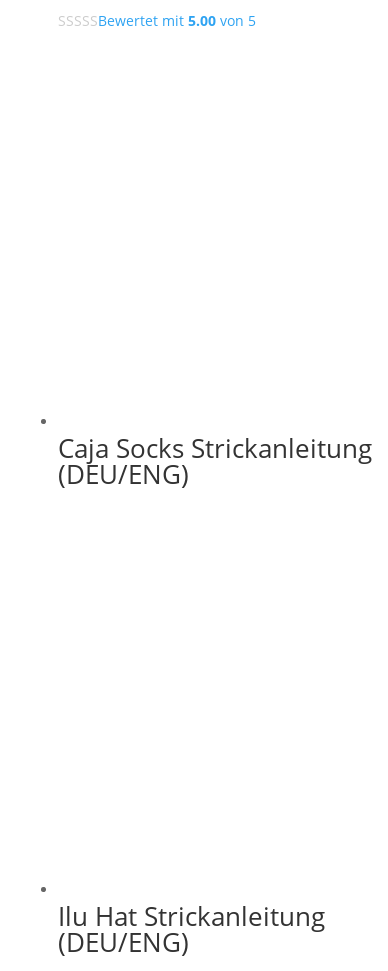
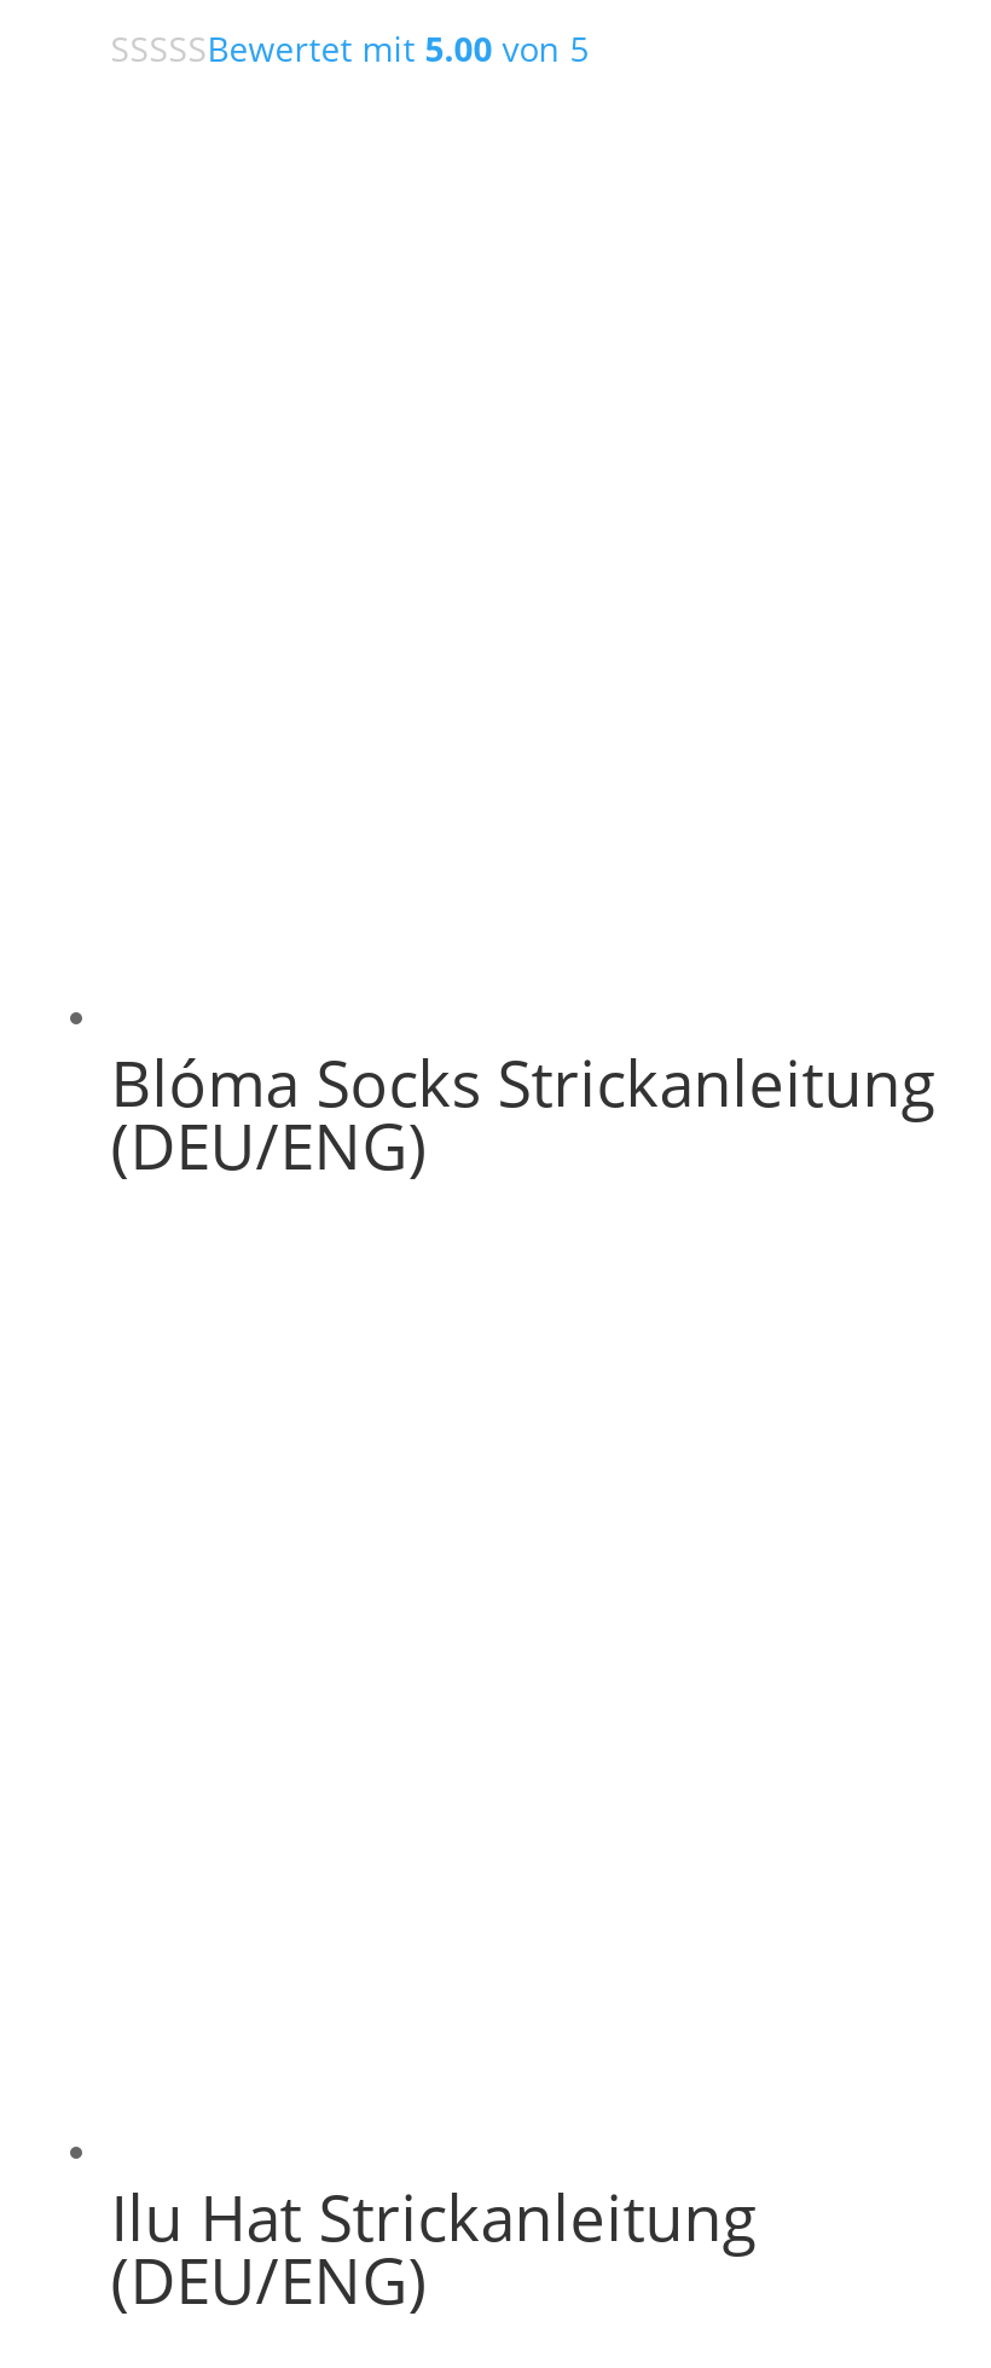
[58,429,372,465] Caja Socks Strickanleitung -> [111,1039,935,1126] Blóma Socks Strickanleitung

